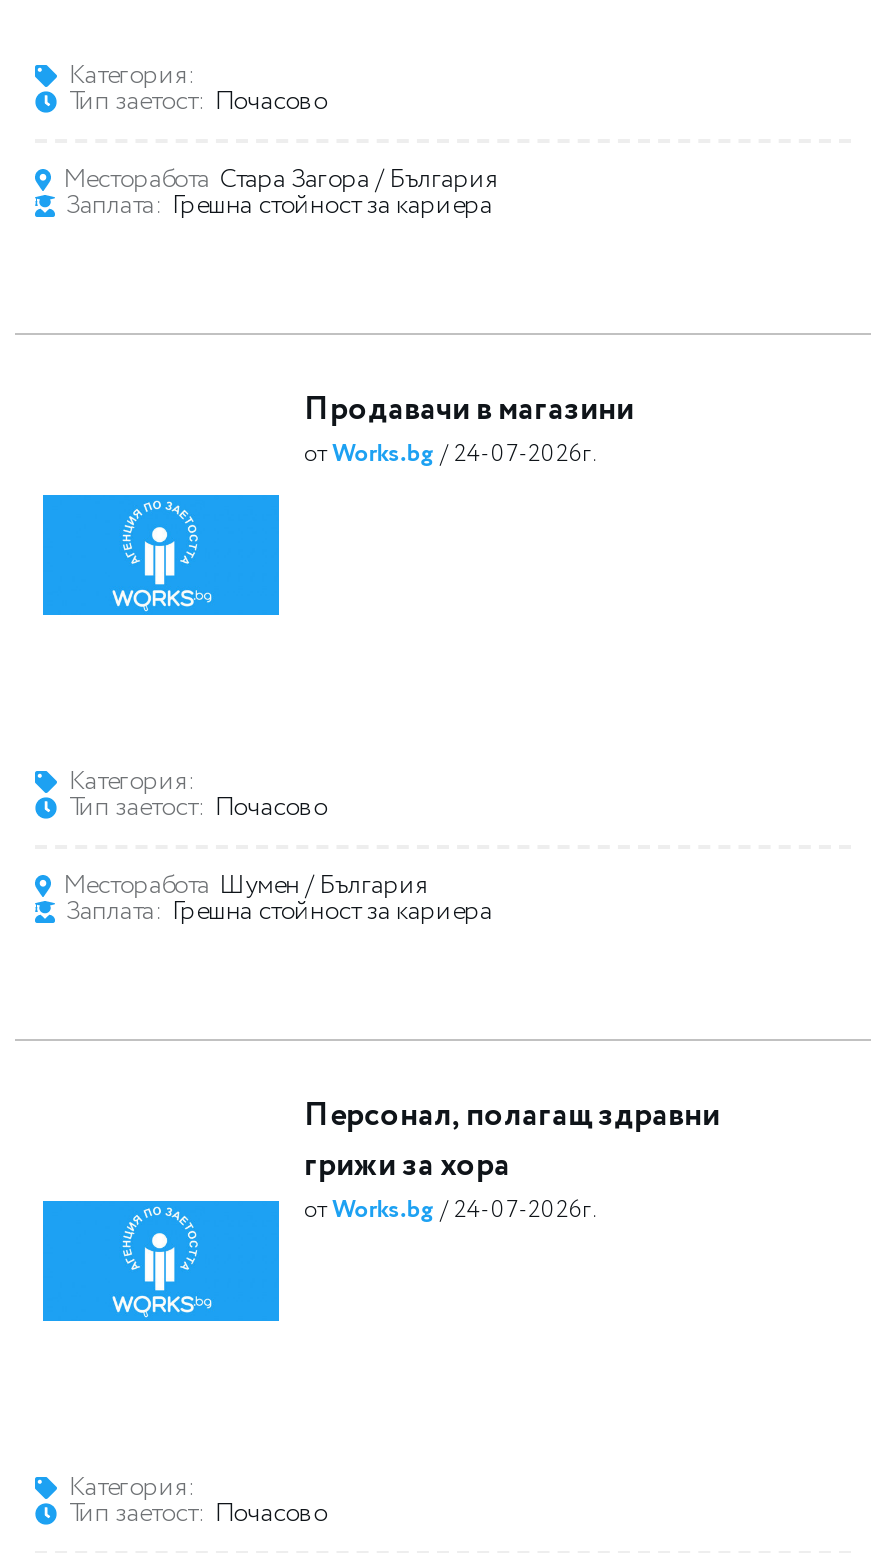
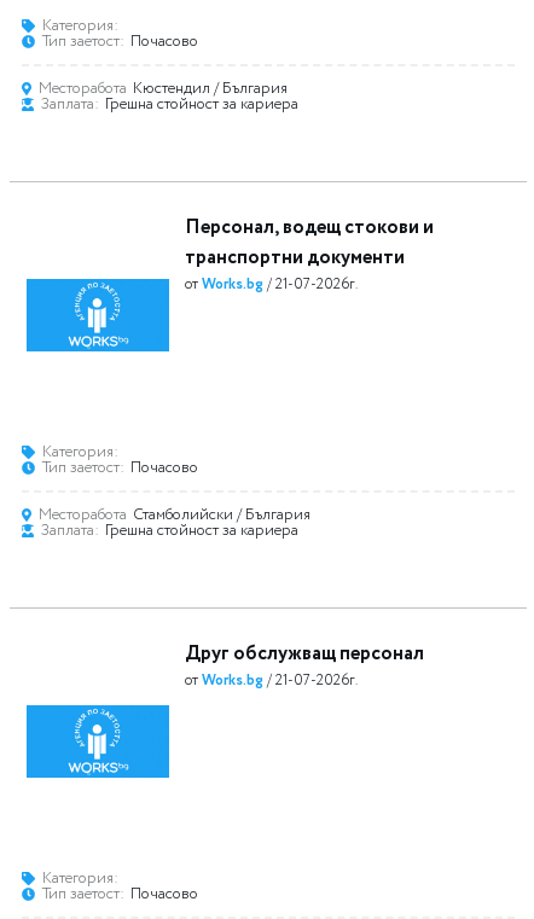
[63,161,497,199] Месторабота Стара Загора / България -> [39,77,288,100] Месторабота Кюстендил / България
[304,387,634,471] Продавачи в магазини | от Works.bg / 24-07-2026г. -> [184,214,433,295] Персонал, водещ стокови и | транспортни документи | от Works.bg / 21-07-2026г.
[63,867,427,905] Месторабота Шумен / България -> [39,504,311,527] Месторабота Стамболийски / България
[304,1093,720,1227] Персонал, полагащ здравни | грижи за хора | от Works.bg / 24-07-2026г. -> [184,640,424,691] Друг обслужващ персонал | от Works.bg / 21-07-2026г.

